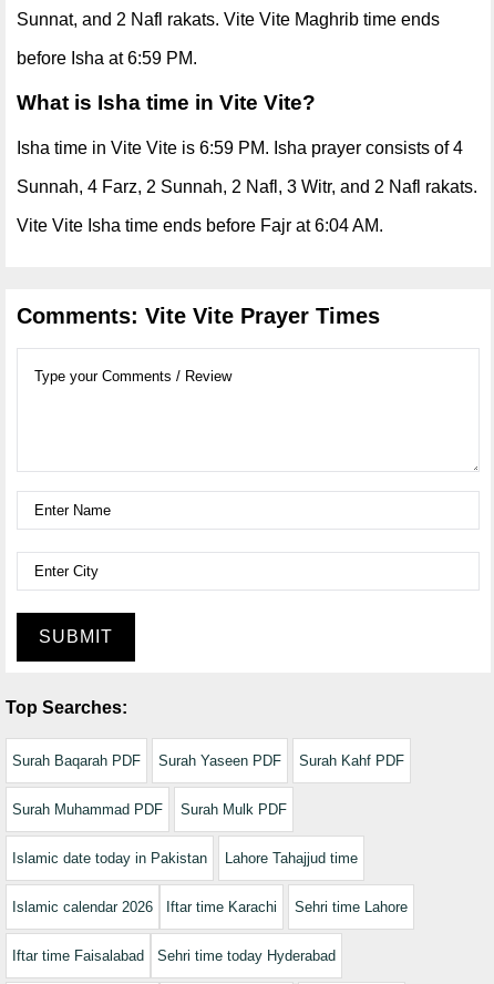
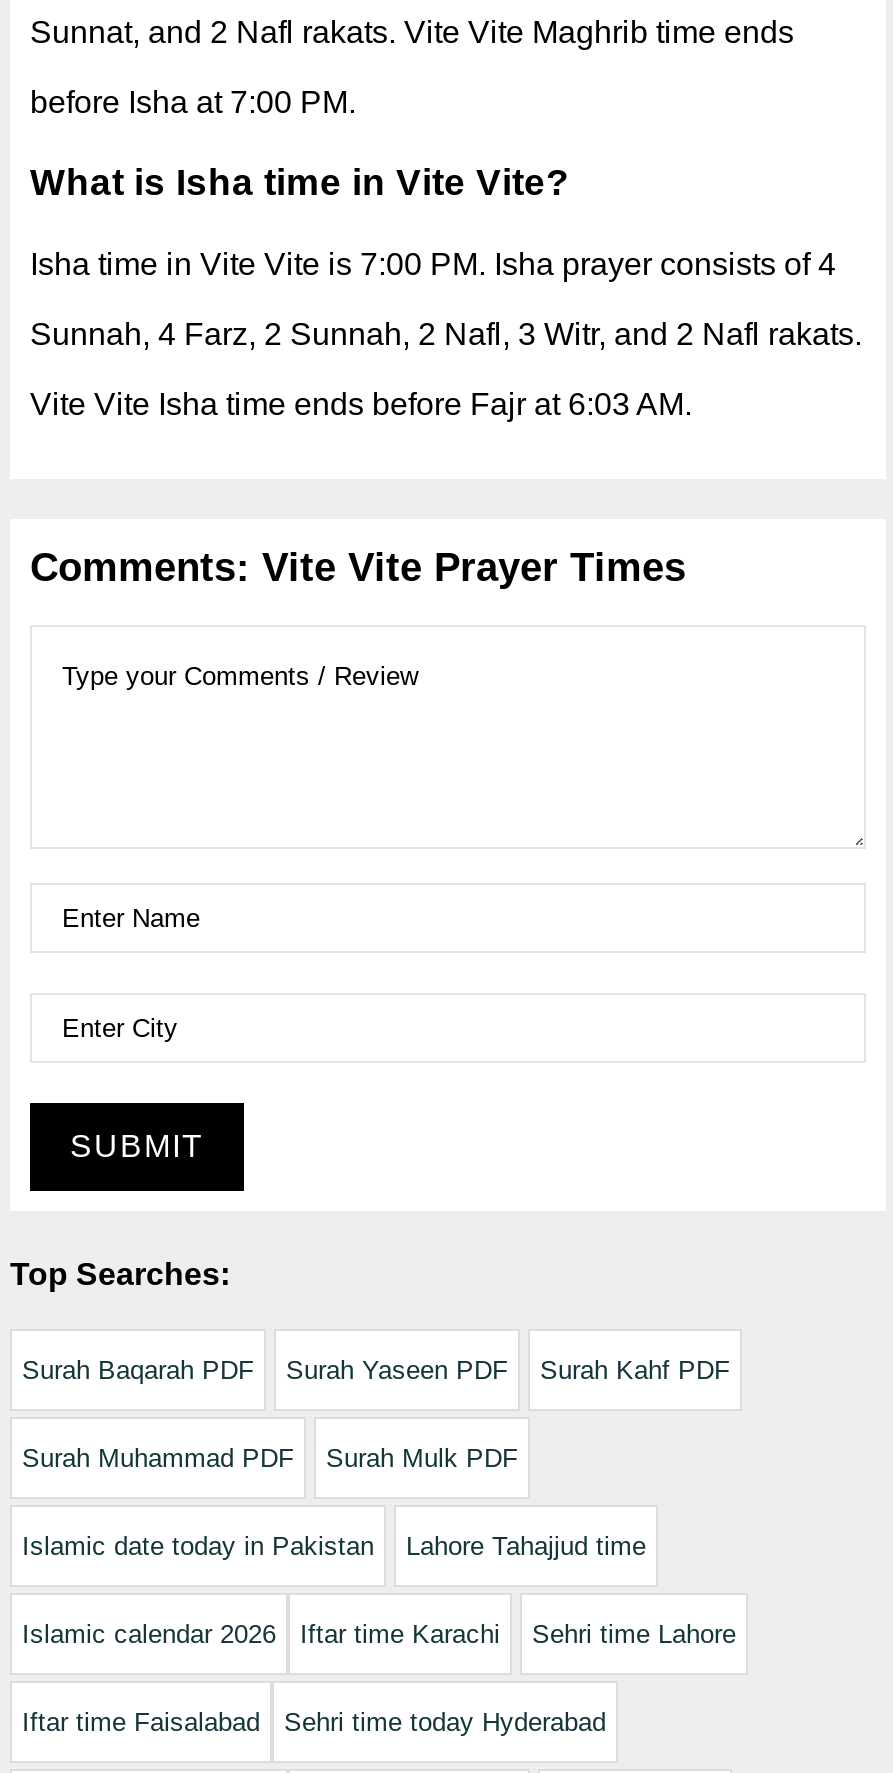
[17,49,197,68] before Isha at 6:59 PM. -> [30,85,356,119] before Isha at 7:00 PM.
[17,139,463,157] Isha time in Vite Vite is 6:59 PM. Isha prayer consists of 4 -> [30,247,836,281] Isha time in Vite Vite is 7:00 PM. Isha prayer consists of 4
[17,216,383,235] Vite Vite Isha time ends before Fajr at 6:04 AM. -> [30,387,692,421] Vite Vite Isha time ends before Fajr at 6:03 AM.

